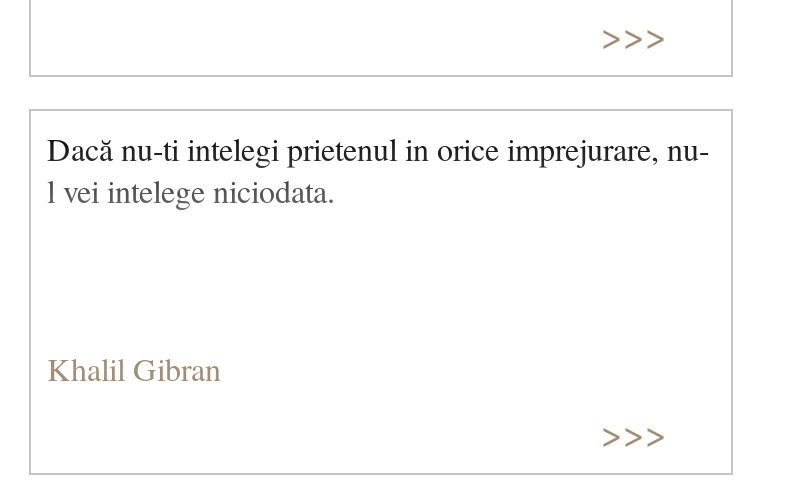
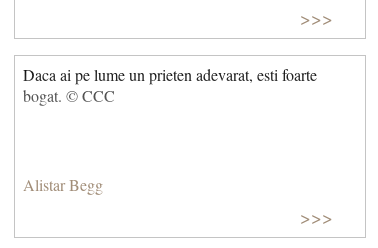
[47,128,709,212] Dacă nu-ti intelegi prietenul in orice imprejurare, nu- | l vei intelege niciodata. -> [23,64,317,106] Daca ai pe lume un prieten adevarat, esti foarte | bogat. © CCC
[47,347,221,389] Khalil Gibran -> [23,173,103,194] Alistar Begg

